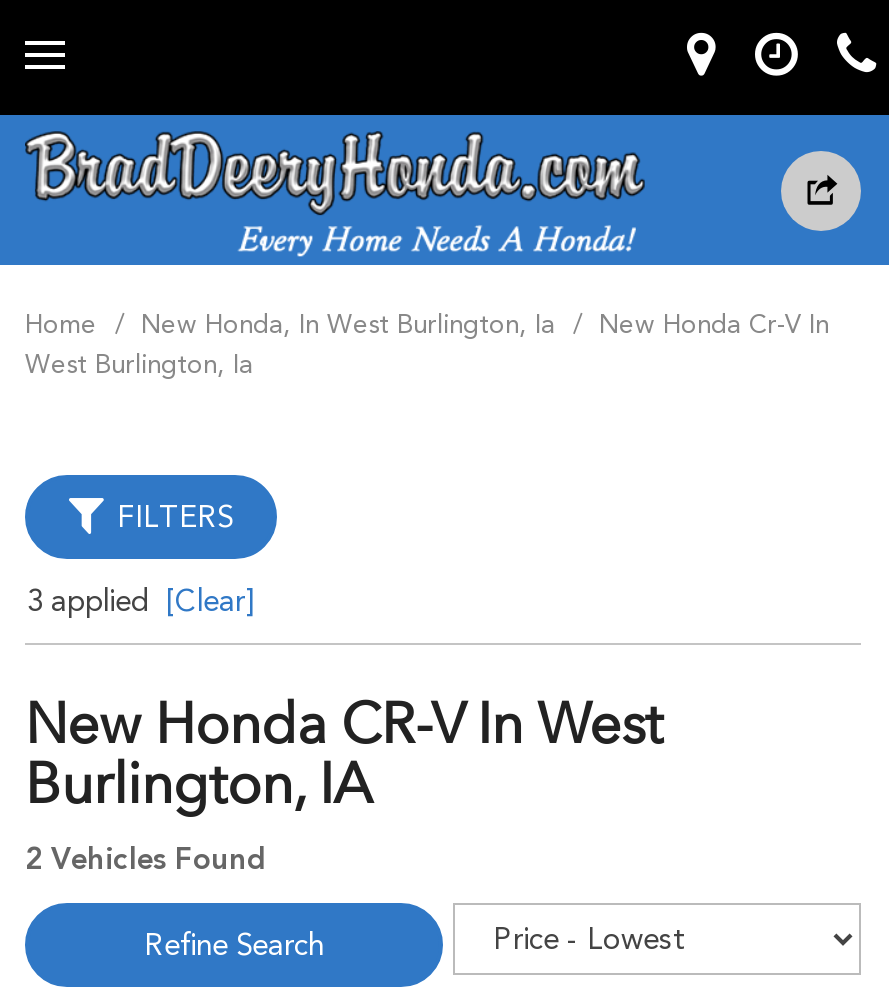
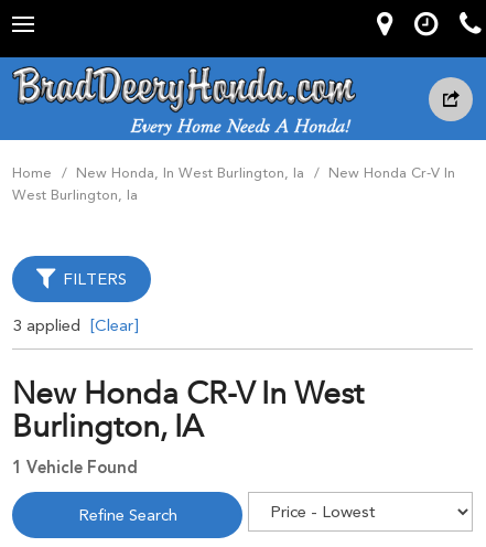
[25,841,267,877] 2 Vehicles Found -> [12,458,138,478] 1 Vehicle Found

